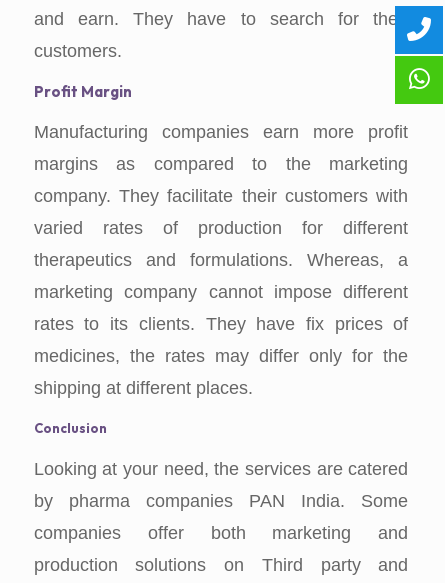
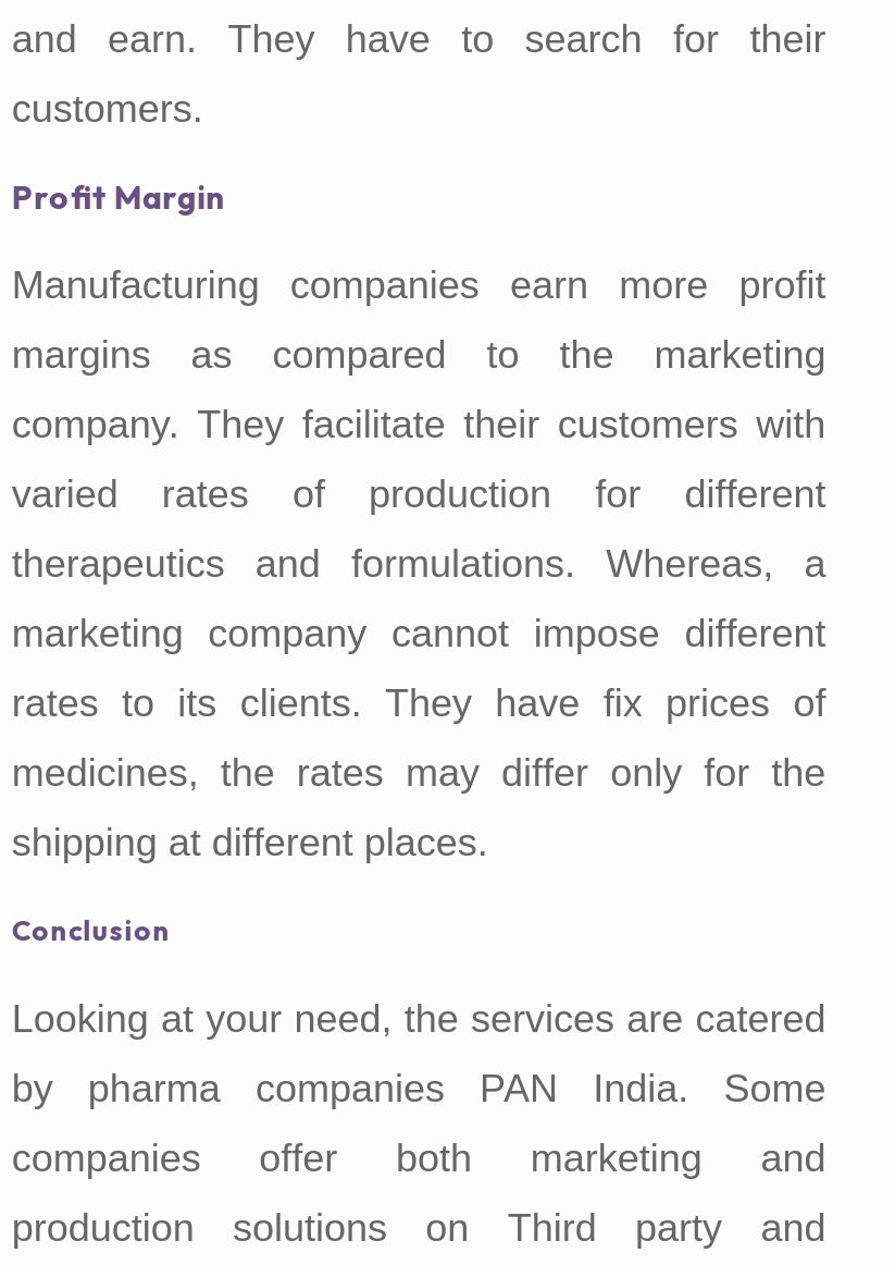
[394,5,442,105] [image] -> none

